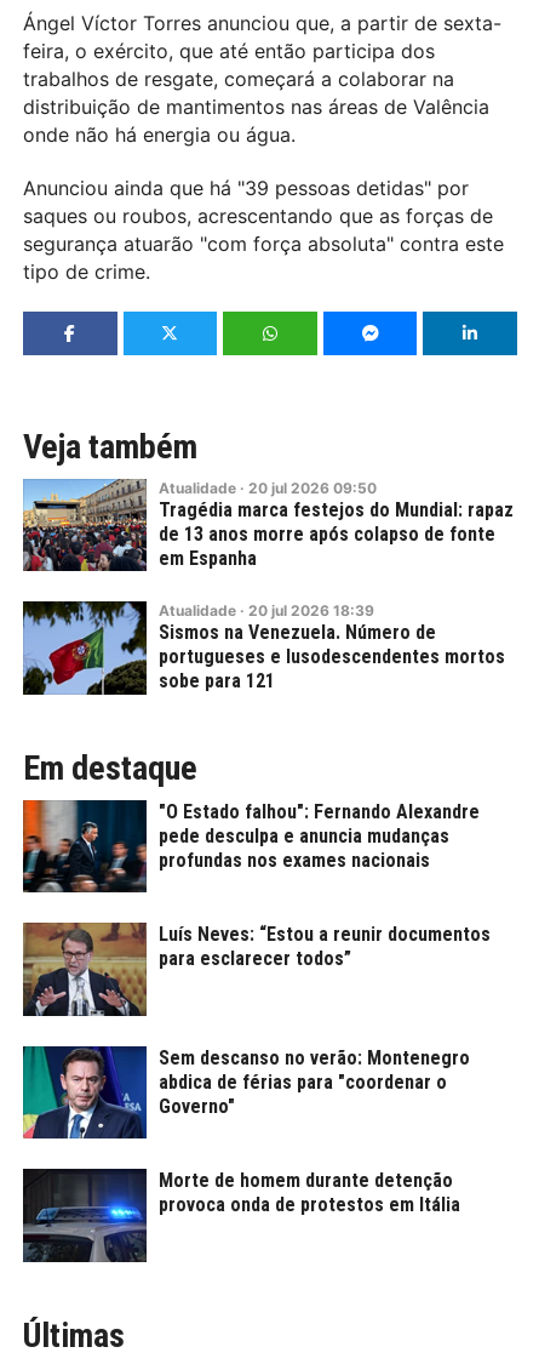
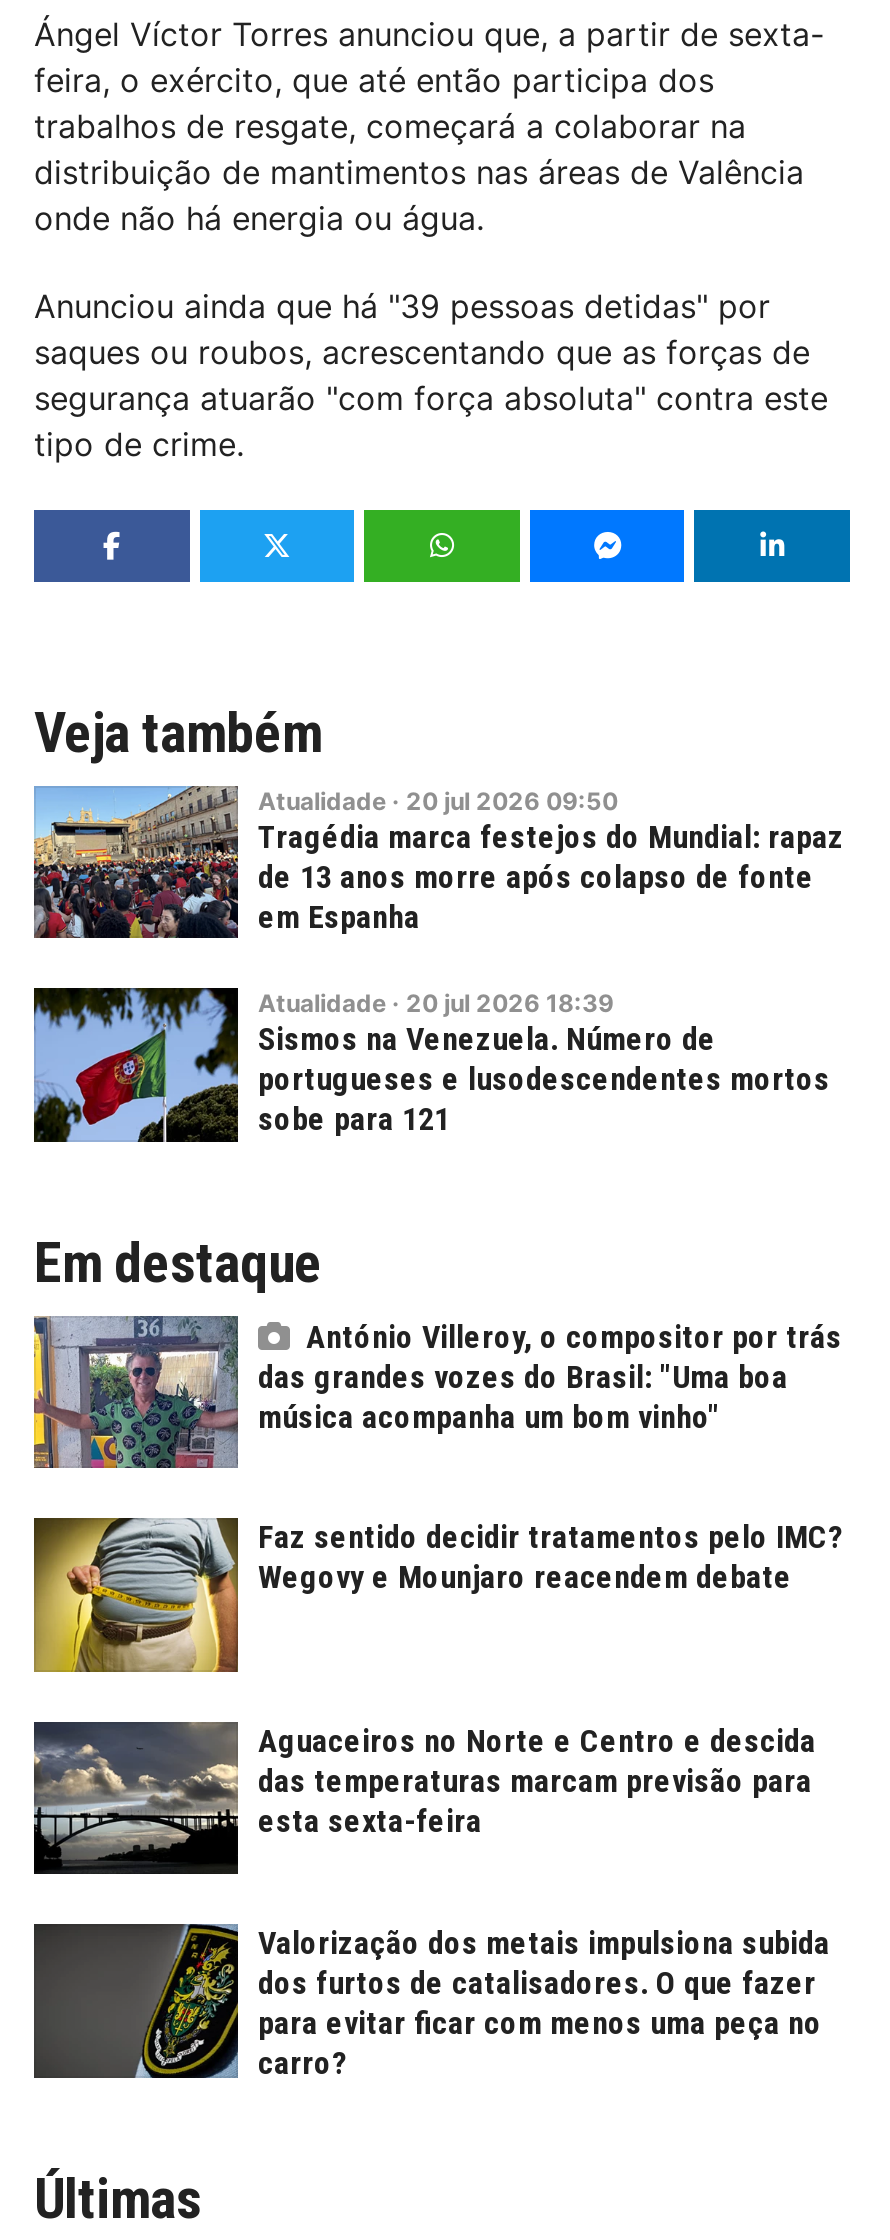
[22,799,480,894] [image] | "O Estado falhou": Fernando Alexandre | pede desculpa e anuncia mudanças | profundas nos exames nacionais -> [32,1314,842,1470] [image] | António Villeroy, o compositor por trás | das grandes vozes do Brasil: "Uma boa | música acompanha um bom vinho"
[22,923,491,1017] [image] | Luís Neves: “Estou a reunir documentos | para esclarecer todos” -> [32,1518,844,1674] [image] | Faz sentido decidir tratamentos pelo IMC? | Wegovy e Mounjaro reacendem debate
[22,1045,470,1140] [image] | Sem descanso no verão: Montenegro | abdica de férias para "coordenar o | Governo" -> [32,1720,816,1876] [image] | Aguaceiros no Norte e Centro e descida | das temperaturas marcam previsão para | esta sexta-feira
[23,1168,460,1263] [image] | Morte de homem durante detenção | provoca onda de protestos em Itália -> [34,1922,830,2082] [image] | Valorização dos metais impulsiona subida | dos furtos de catalisadores. O que fazer | para evitar ficar com menos uma peça no | carro?

